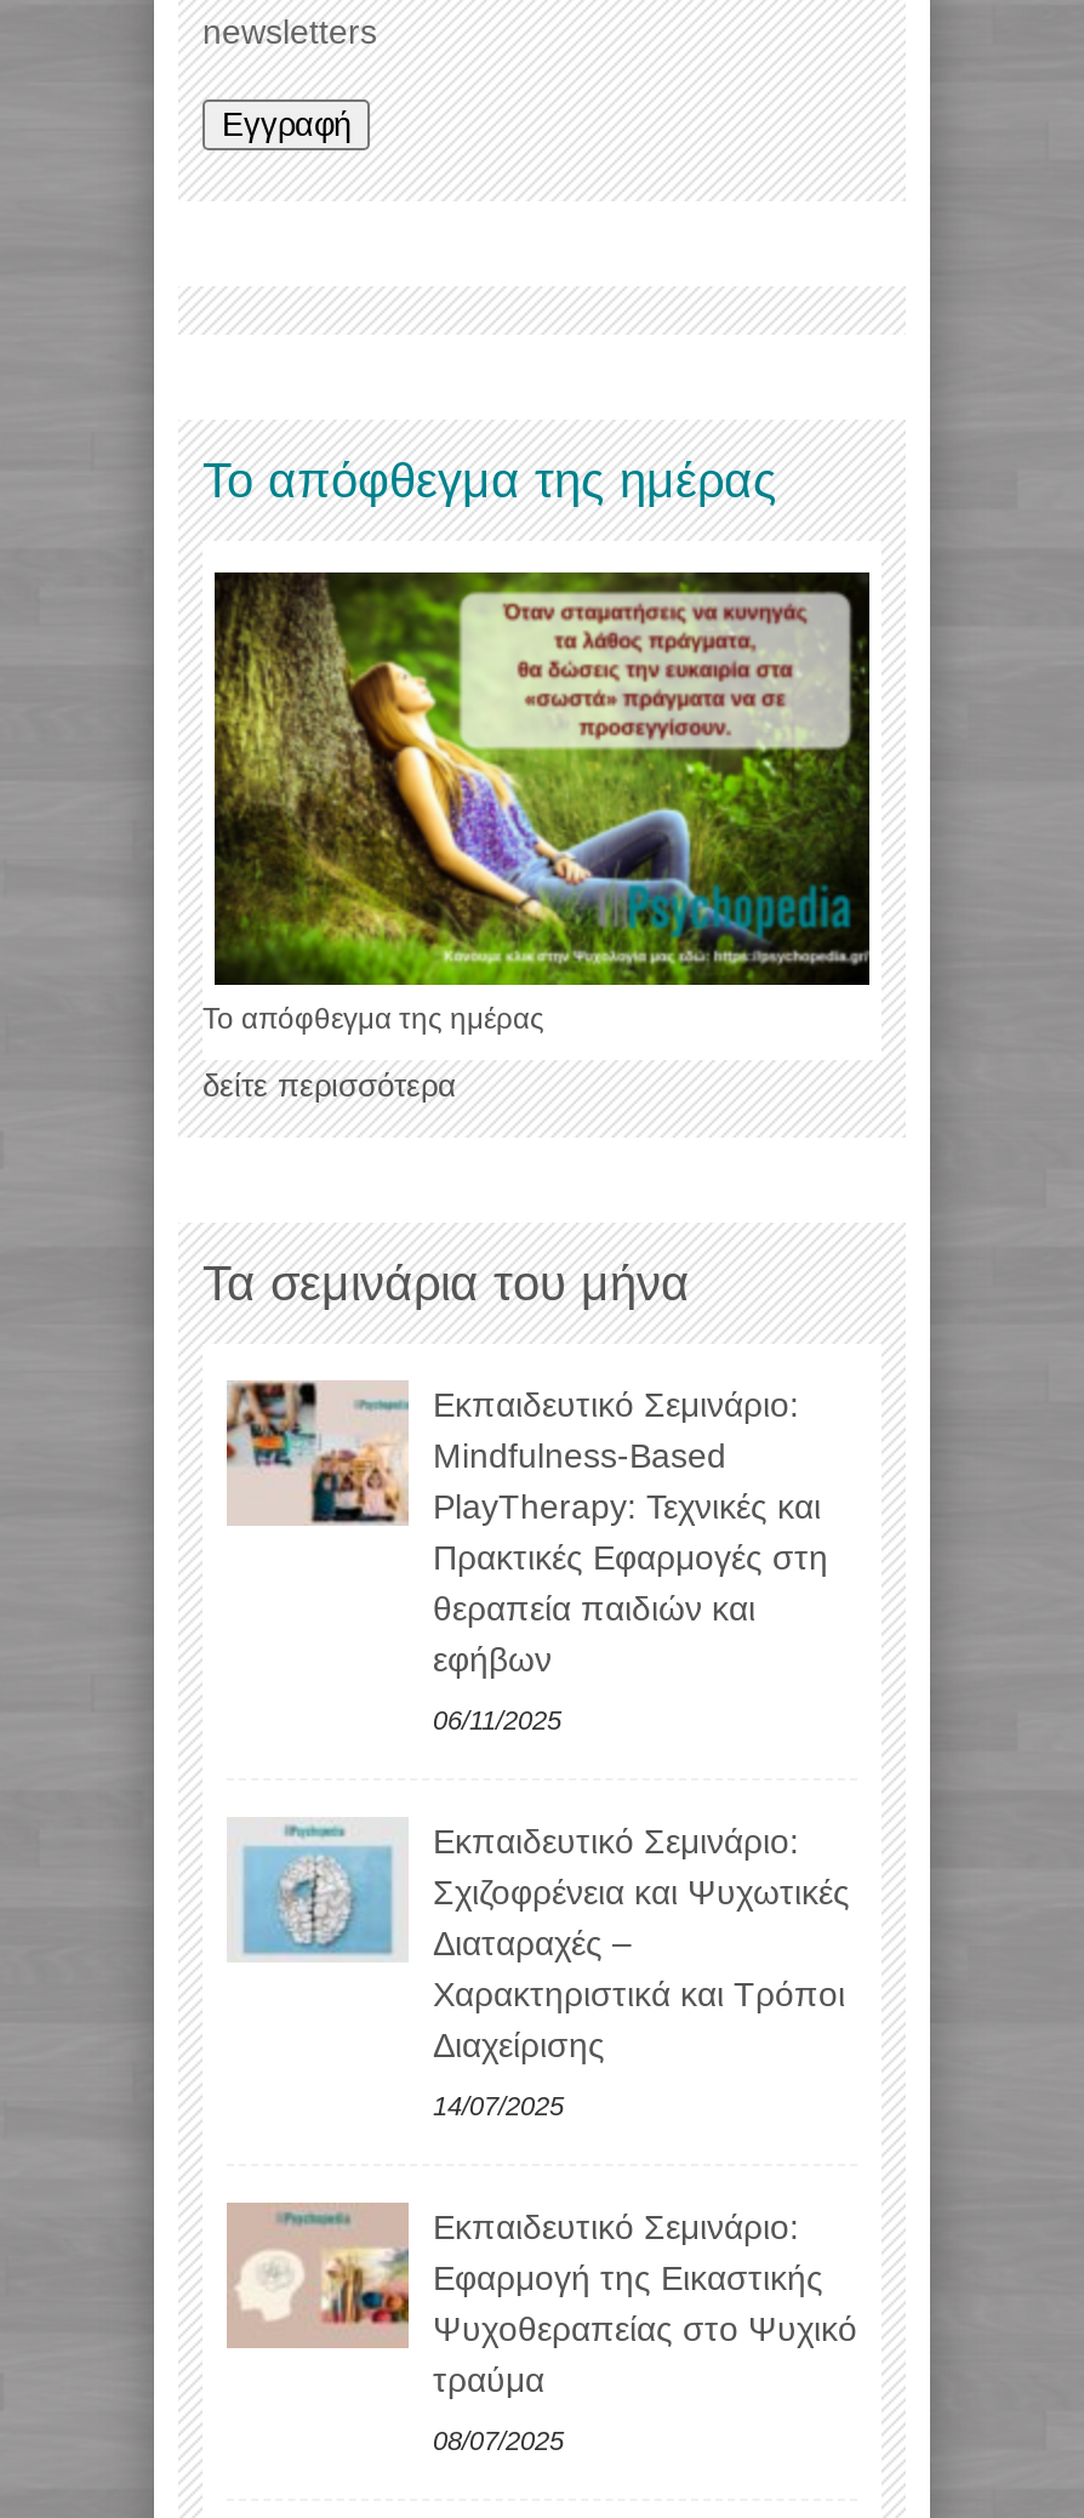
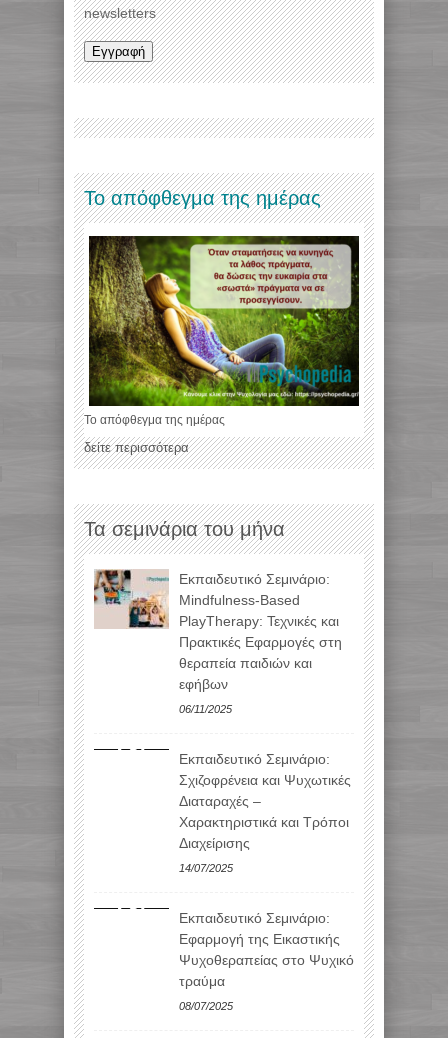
[229,1817,406,1960] [image] -> none
[227,2203,411,2348] [image] -> none

